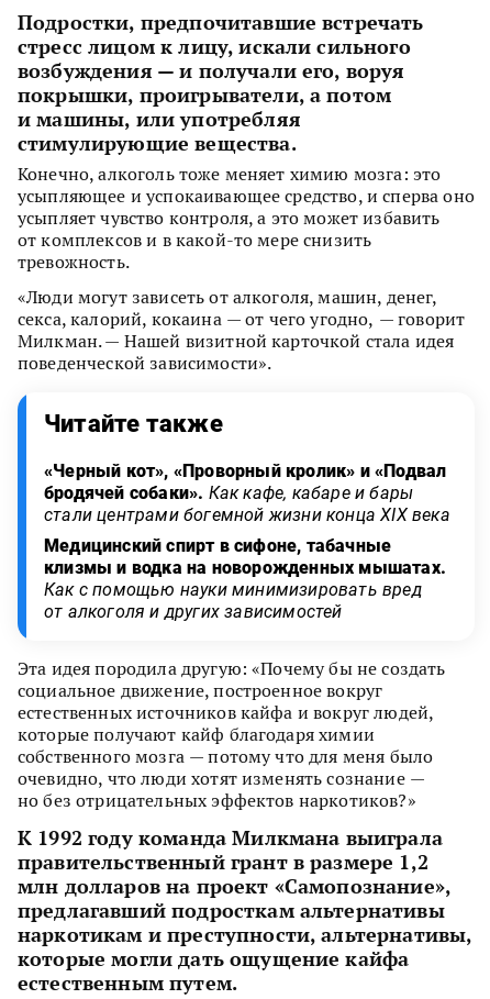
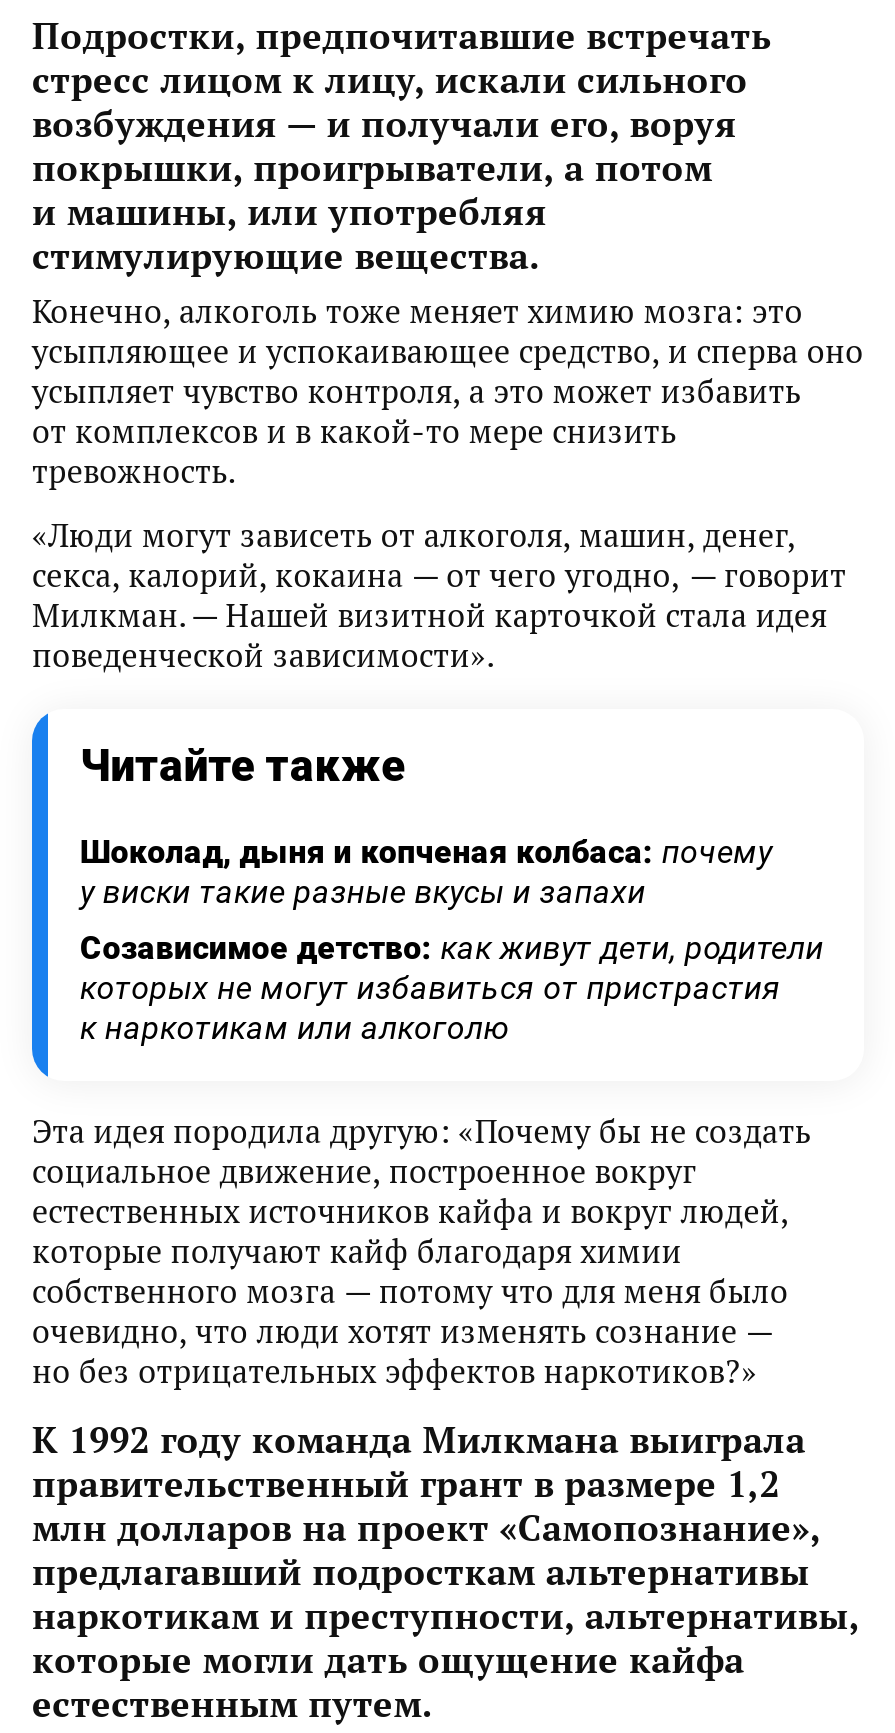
[44,460,450,525] «Черный кот», «Проворный кролик» и «Подвал | бродячей собаки». Как кафе, кабаре и бары | стали центрами богемной жизни конца XIX века -> [80,832,772,910] Шоколад, дыня и копченая колбаса: почему | у виски такие разные вкусы и запахи
[44,535,446,621] Медицинский спирт в сифоне, табачные | клизмы и водка на новорожденных мышатах. | Как с помощью науки минимизировать вред | от алкоголя и других зависимостей -> [80,928,824,1046] Созависимое детство: как живут дети, родители | которых не могут избавиться от пристрастия | к наркотикам или алкоголю

